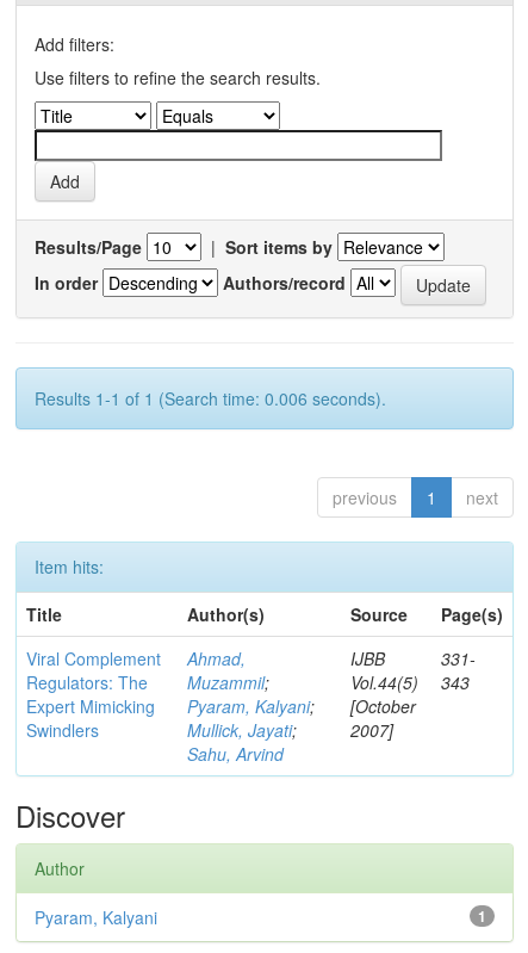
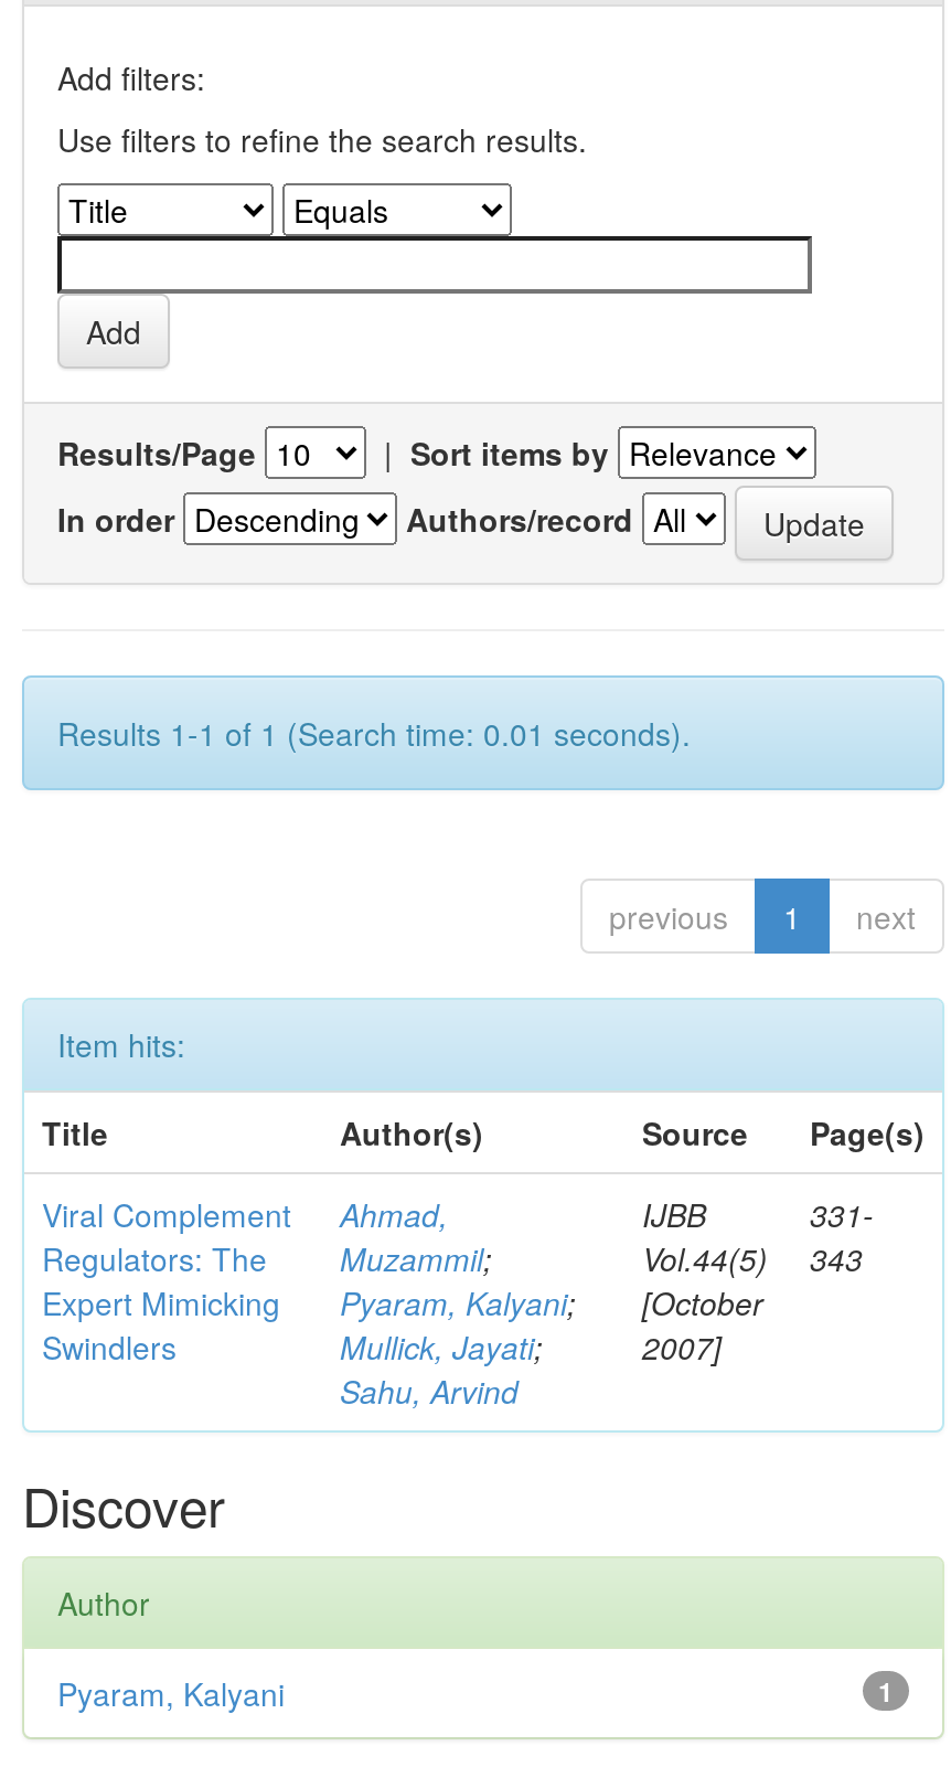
[35,386,386,410] Results 1-1 of 1 (Search time: 0.006 seconds). -> [57,711,691,755] Results 1-1 of 1 (Search time: 0.01 seconds).

